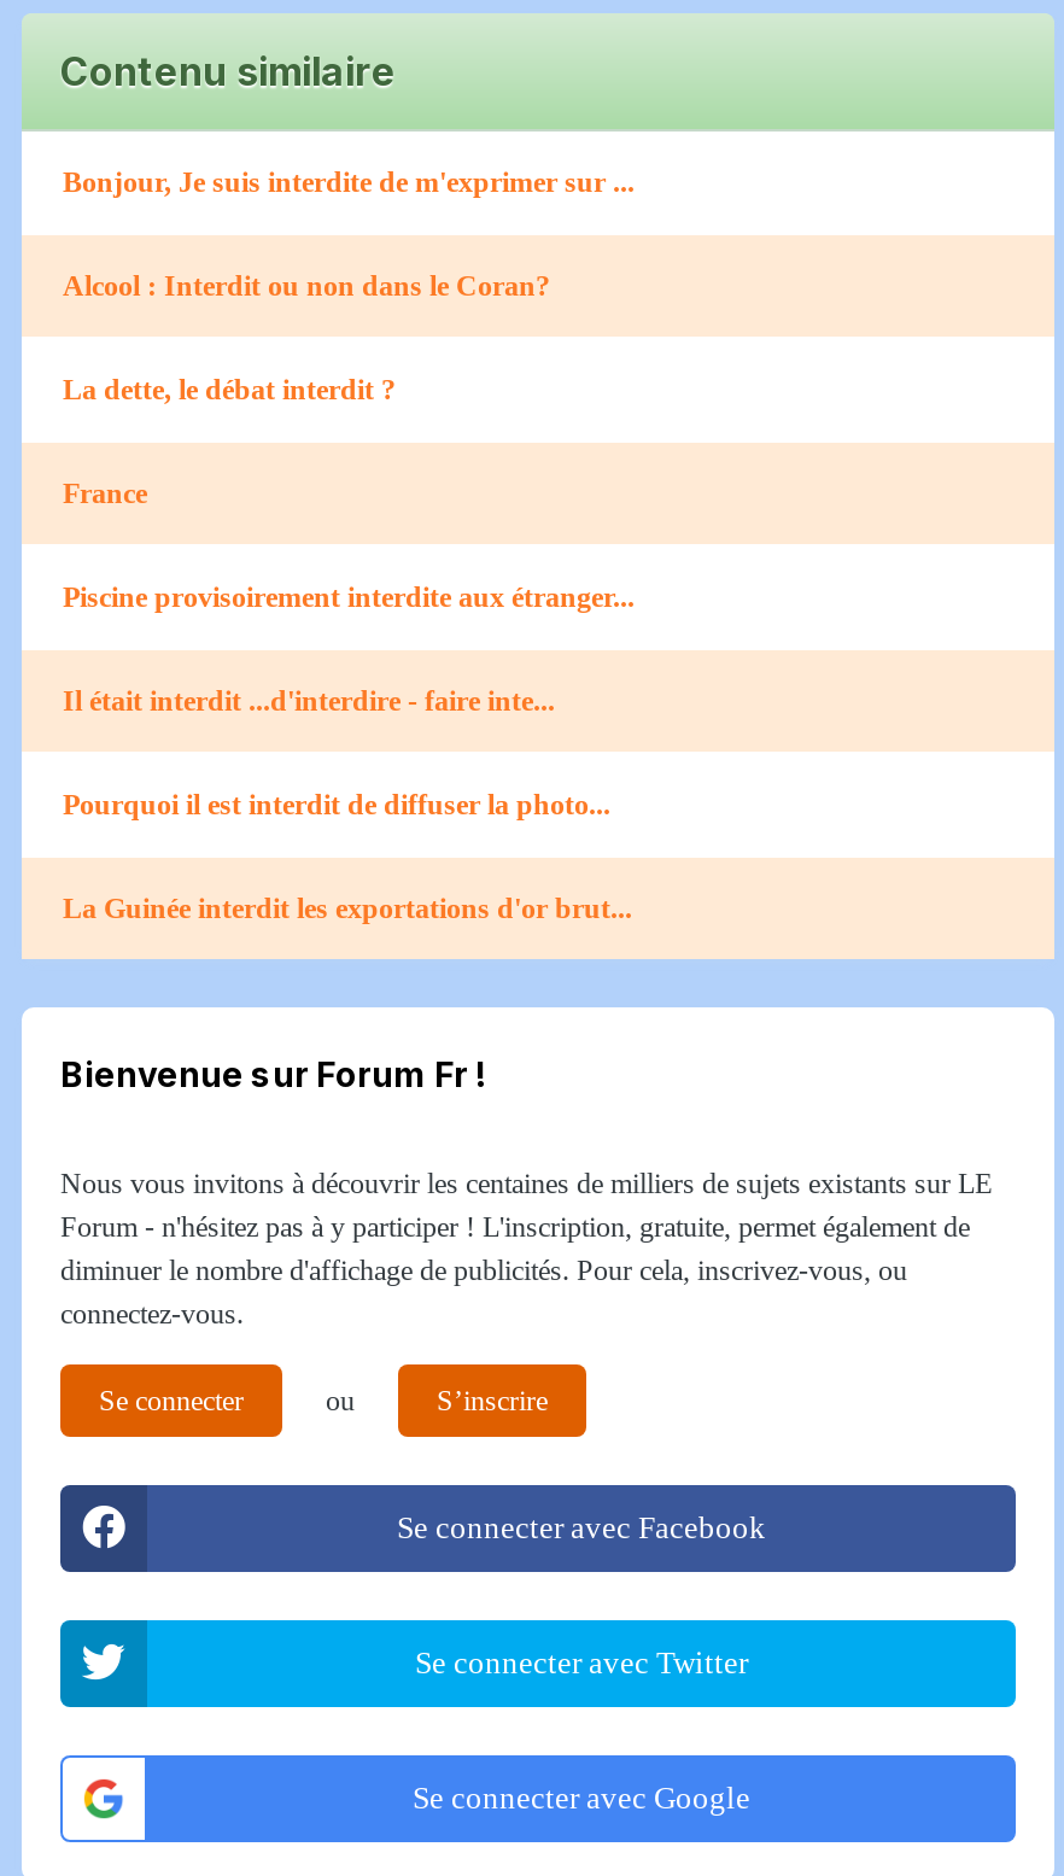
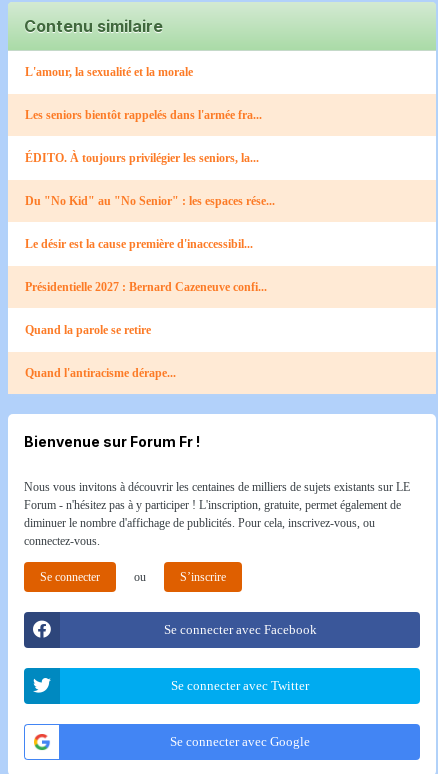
[63,166,635,200] Bonjour, Je suis interdite de m'exprimer sur ... -> [25,65,193,79] L'amour, la sexualité et la morale
[63,270,550,304] Alcool : Interdit ou non dans le Coran? -> [25,108,262,122] Les seniors bientôt rappelés dans l'armée fra...
[63,374,396,408] La dette, le débat interdit ? -> [25,151,259,165] ÉDITO. À toujours privilégier les seniors, la...
[63,478,147,511] France -> [25,194,275,208] Du "No Kid" au "No Senior" : les espaces rése...
[63,581,635,615] Piscine provisoirement interdite aux étranger... -> [25,237,253,251] Le désir est la cause première d'inaccessibil...
[63,685,555,719] Il était interdit ...d'interdire - faire inte... -> [25,280,267,294] Présidentielle 2027 : Bernard Cazeneuve confi...
[63,789,610,823] Pourquoi il est interdit de diffuser la photo... -> [25,323,151,337] Quand la parole se retire
[63,893,632,926] La Guinée interdit les exportations d'or brut... -> [25,366,176,380] Quand l'antiracisme dérape...

